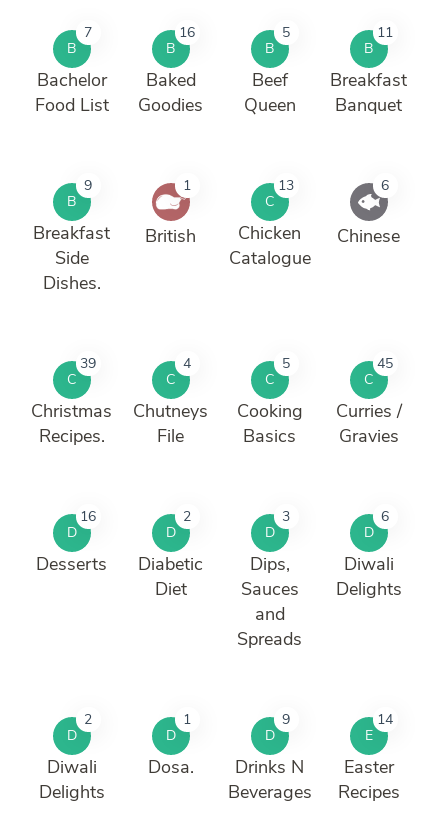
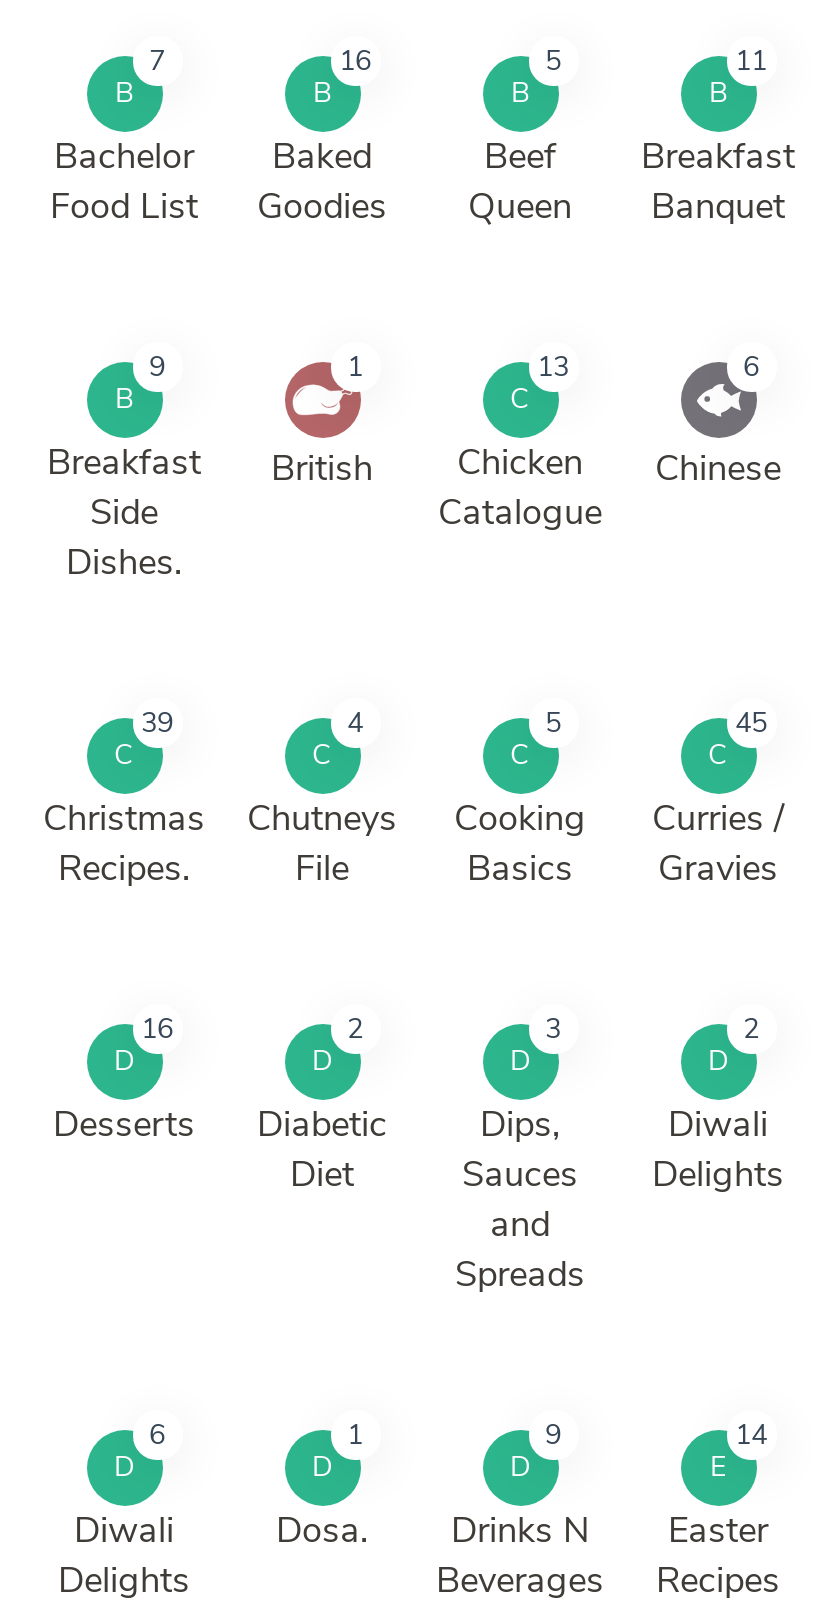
[381,507,389,526] 6 -> [743,1009,759,1047] 2
[84,710,92,729] 2 -> [149,1415,165,1453] 6

